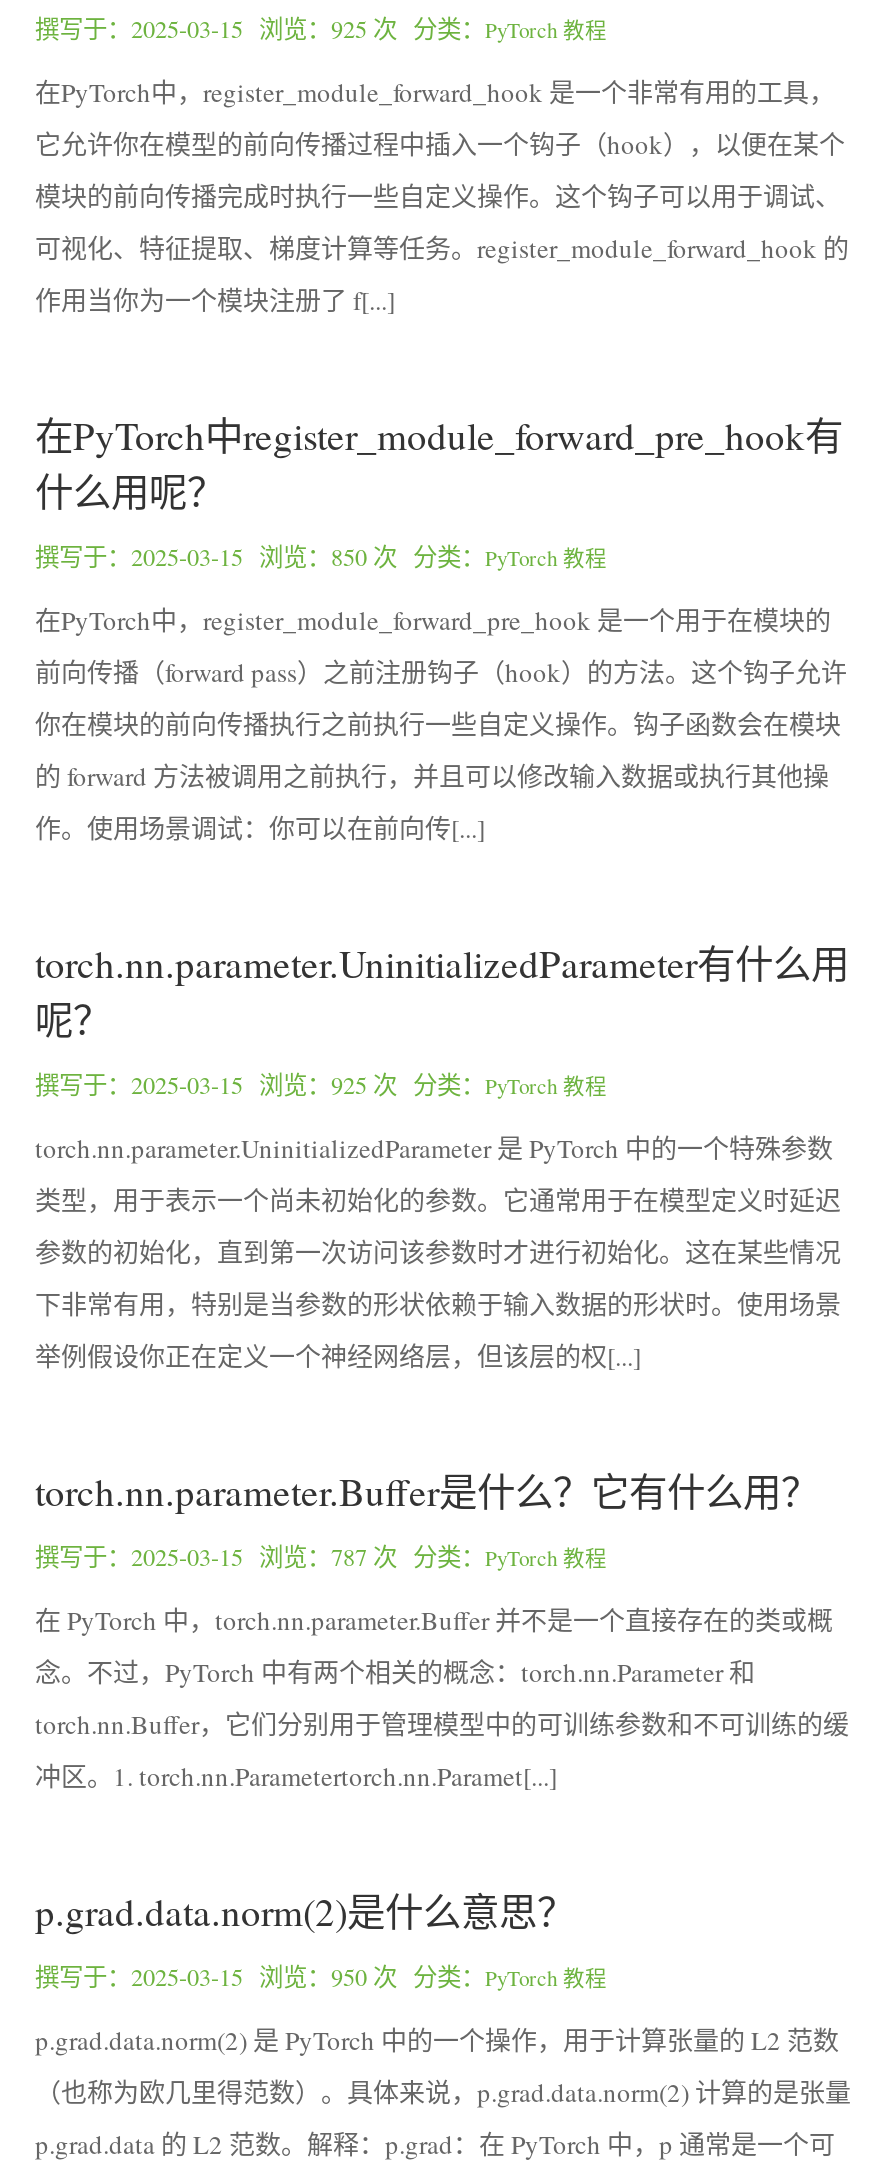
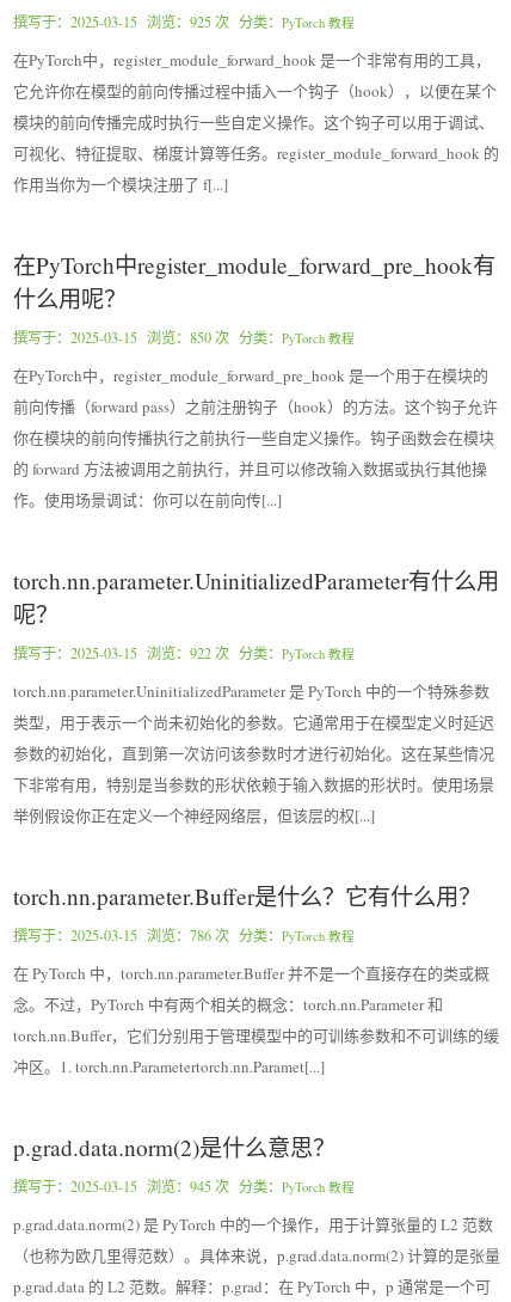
[35,1067,607,1099] 撰写于：2025-03-15浏览：925 次 分类：PyTorch 教程 -> [13,643,355,662] 撰写于：2025-03-15浏览：922 次 分类：PyTorch 教程
[35,1539,607,1571] 撰写于：2025-03-15浏览：787 次 分类：PyTorch 教程 -> [13,925,355,944] 撰写于：2025-03-15浏览：786 次 分类：PyTorch 教程
[35,1959,607,1991] 撰写于：2025-03-15浏览：950 次 分类：PyTorch 教程 -> [13,1176,355,1195] 撰写于：2025-03-15浏览：945 次 分类：PyTorch 教程

